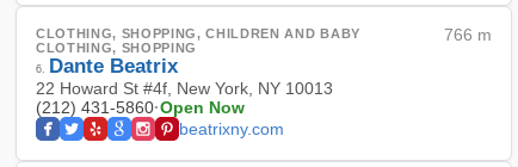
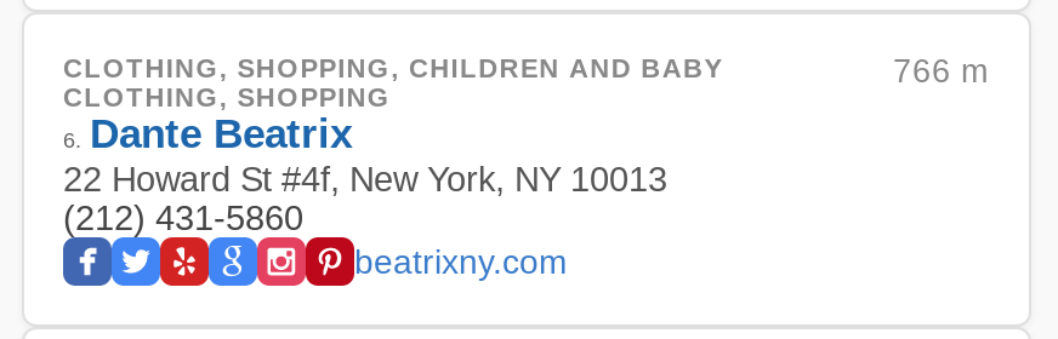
[36,98,245,117] (212) 431-5860 · Open Now -> [63,199,303,237] (212) 431-5860

